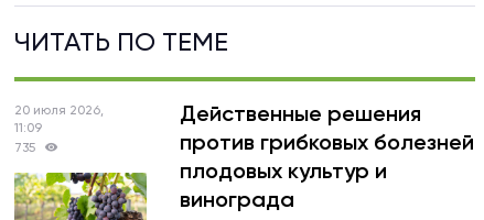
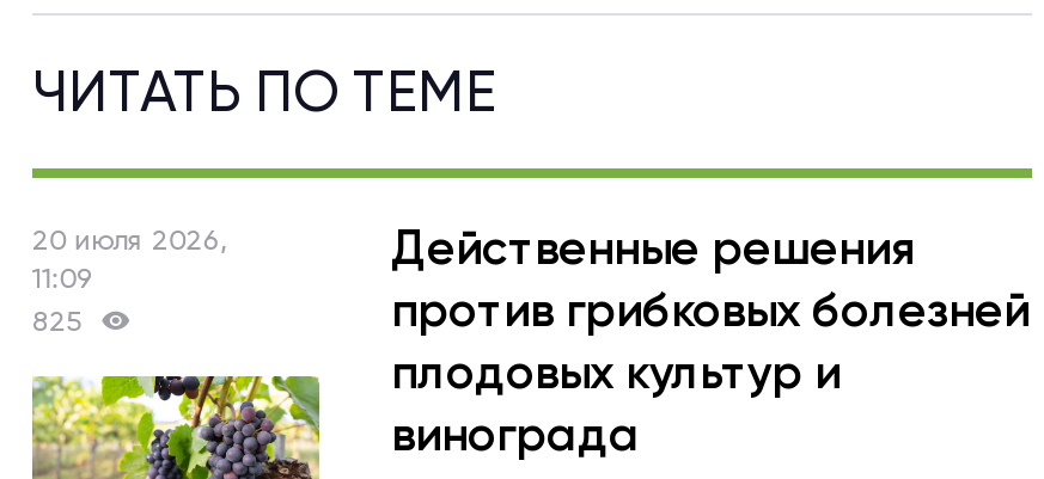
[14,139,36,155] 735 -> [32,304,81,337] 825

